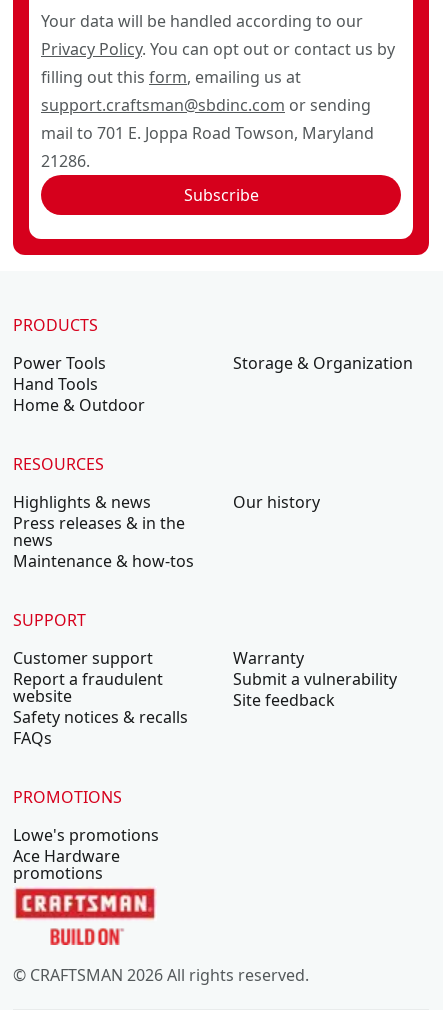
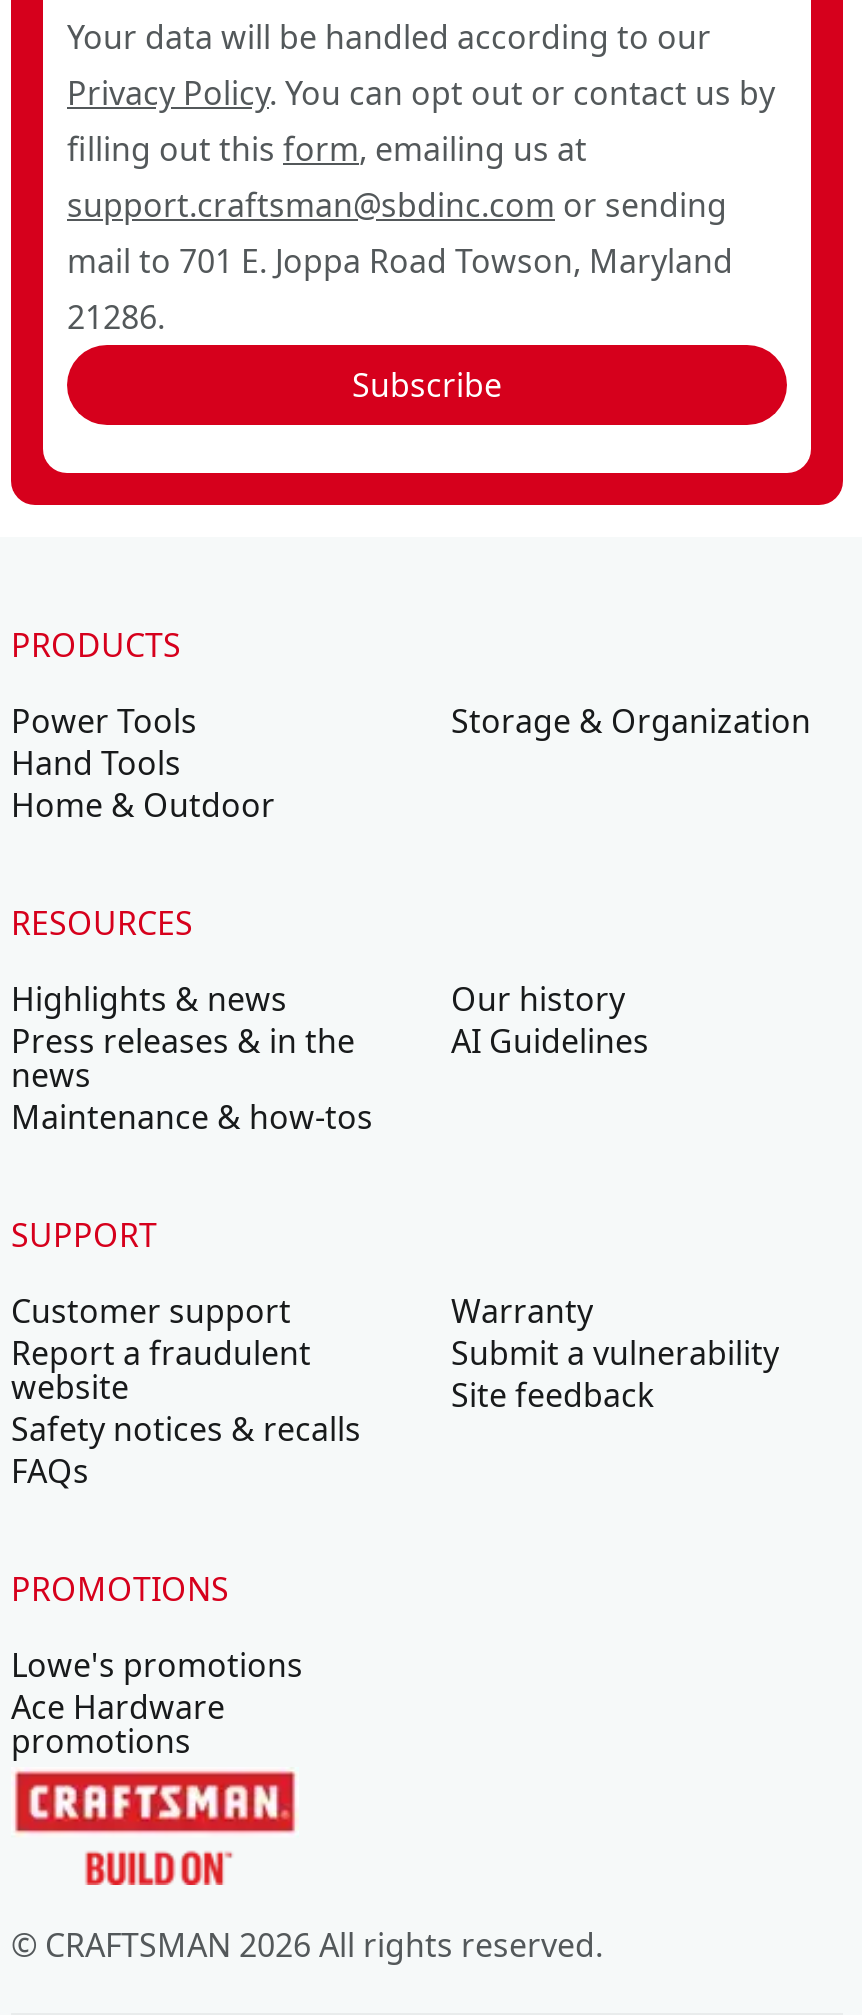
none -> [451,1019,649,1063] AI Guidelines

